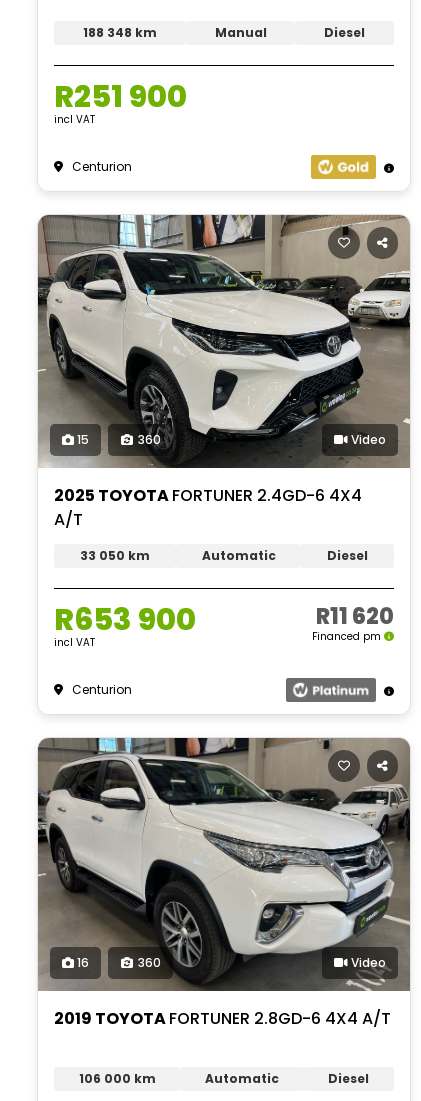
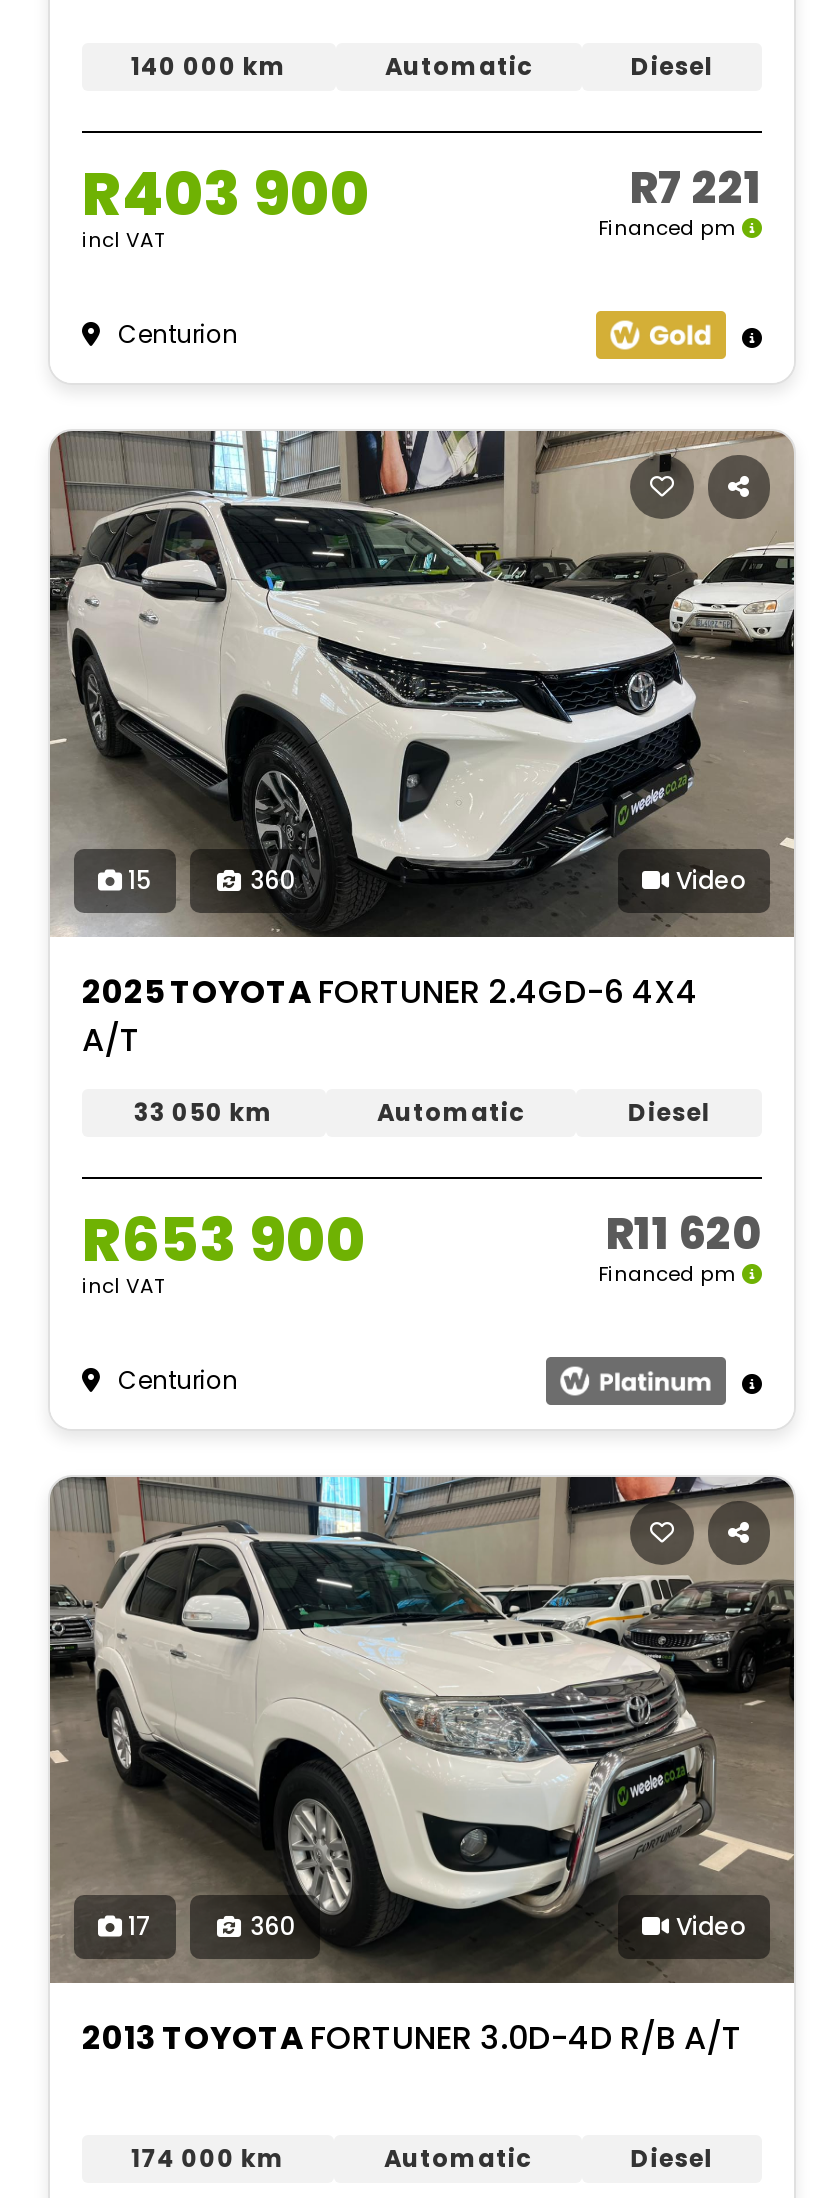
[83,24,266,41] 188 348 km | Manual -> [131,49,533,83] 140 000 km | Automatic
none -> [598,157,762,243] R7 221 | Financed pm
[54,76,187,118] R251 900 -> [82,153,370,237] R403 900
[38,737,410,990] [image] | 16 -> [50,1475,794,1983] [image] | 17
[54,1007,391,1030] 2019 TOYOTA FORTUNER 2.8GD-6 4X4 A/T -> [82,2015,742,2061] 2013 TOYOTA FORTUNER 3.0D-4D R/B A/T
[79,1070,156,1087] 106 000 km -> [131,2141,285,2175] 174 000 km

